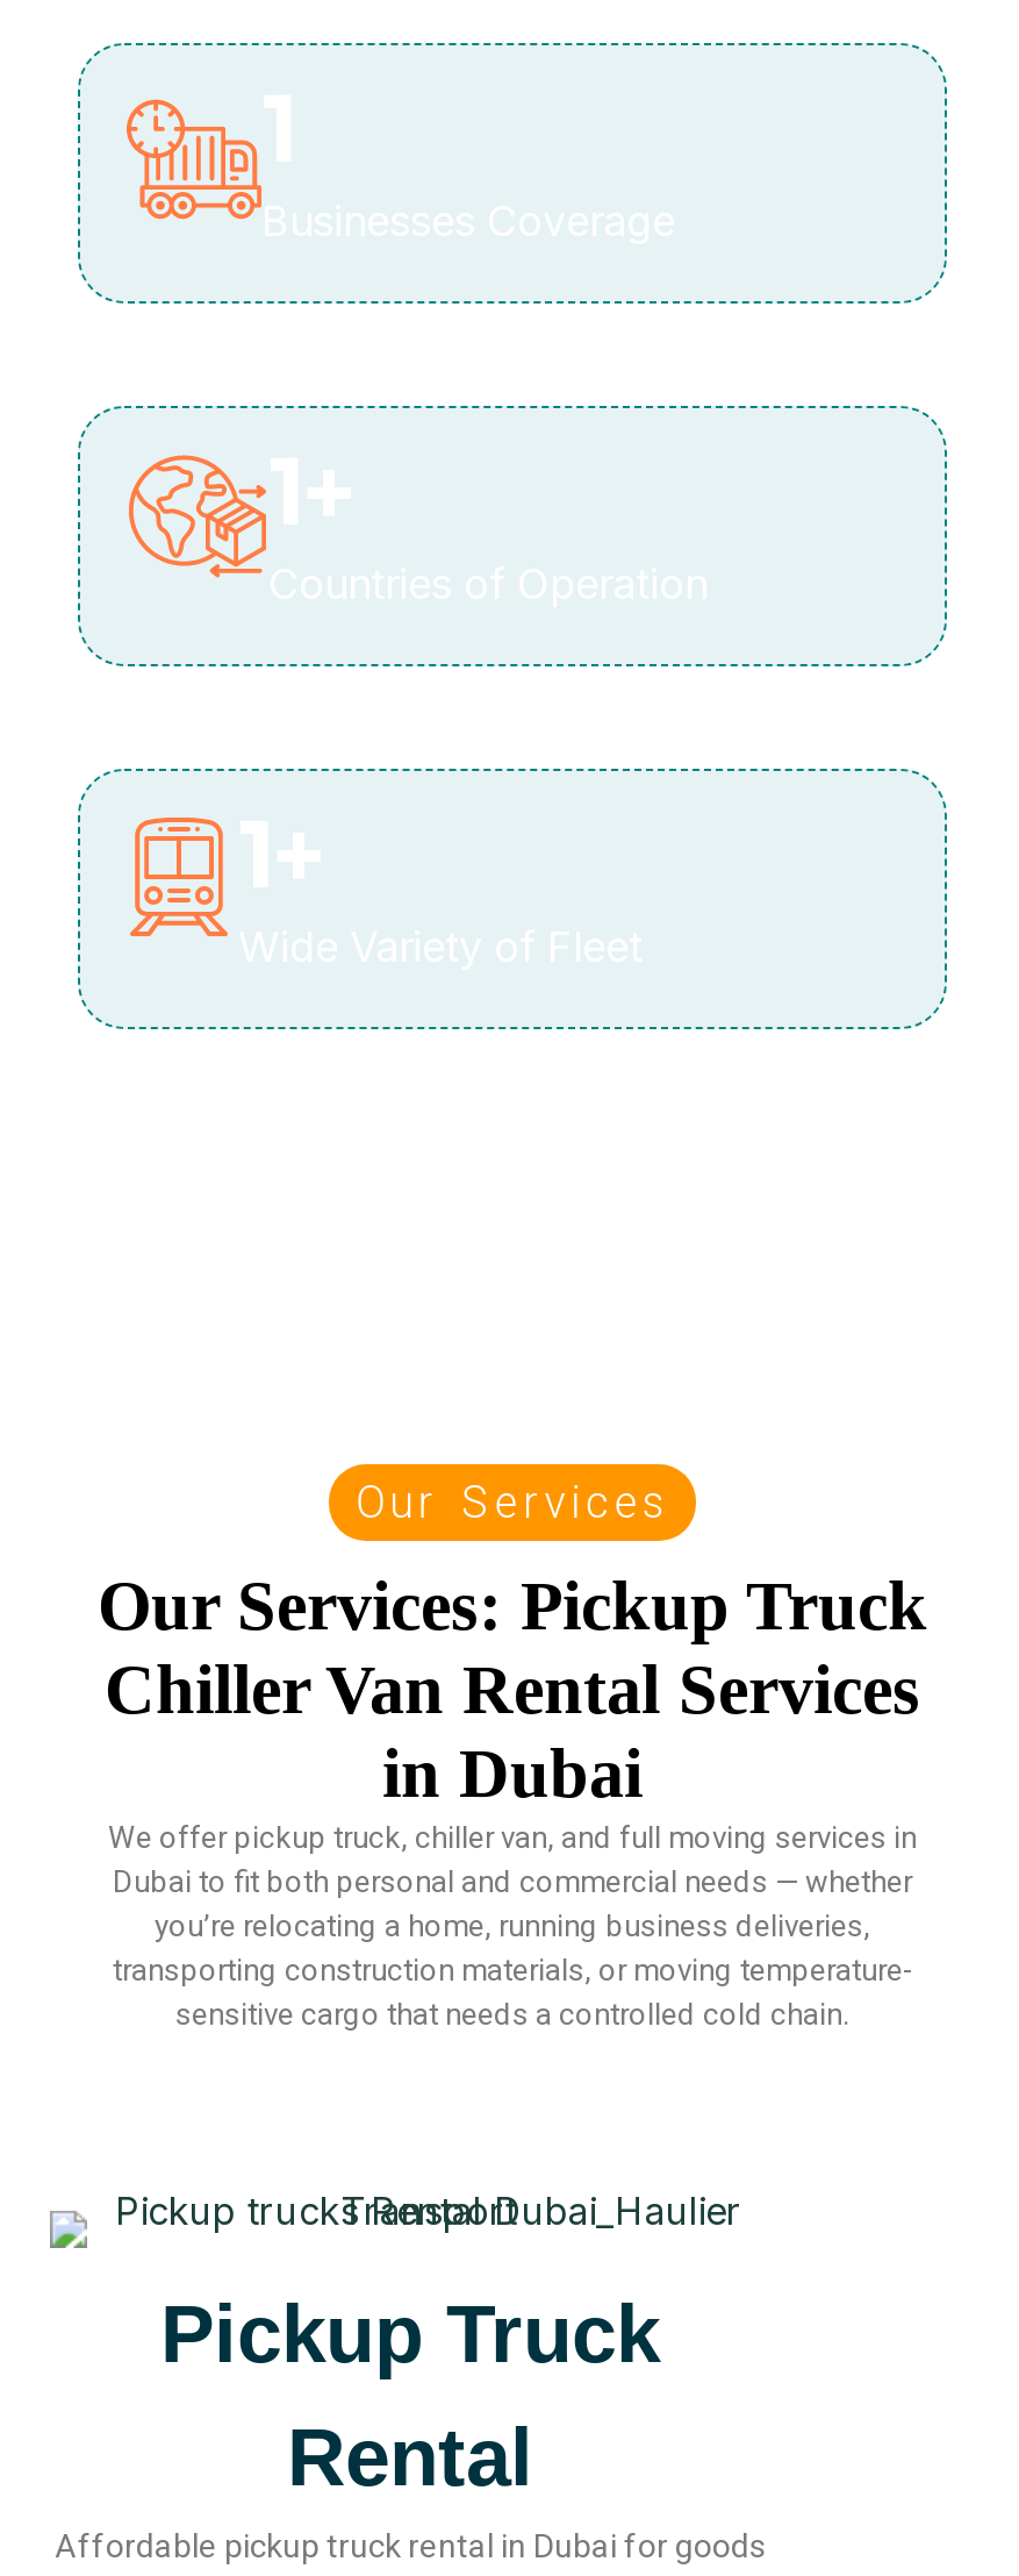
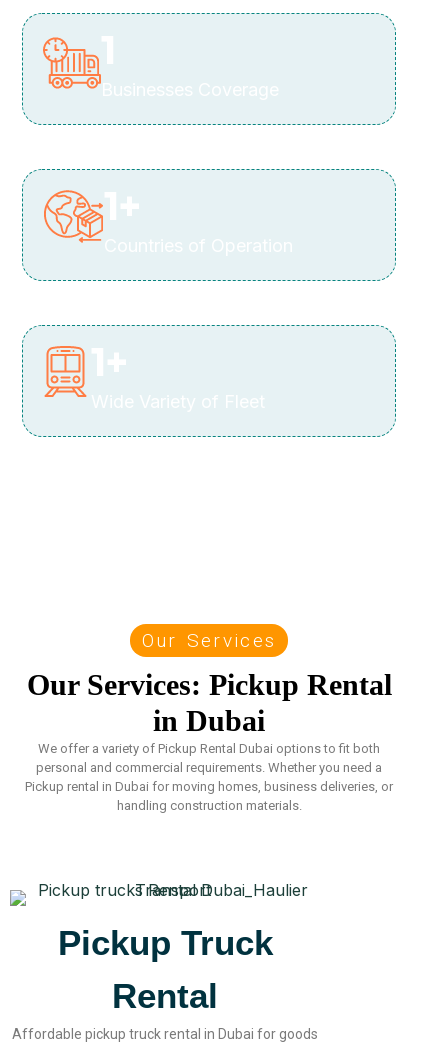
[98,1567,927,1727] Our Services: Pickup Truck | Chiller Van Rental Services -> [26,668,391,701] Our Services: Pickup Rental
[108,1820,917,2032] We offer pickup truck, chiller van, and full moving services in | Dubai to fit both personal and commercial needs — whether | you’re relocating a home, running business deliveries, | transporting construction materials, or moving temperature- | sensitive cargo that needs a controlled cold chain. -> [25,741,393,813] We offer a variety of Pickup Rental Dubai options to fit both | personal and commercial requirements. Whether you need a | Pickup rental in Dubai for moving homes, business deliveries, or | handling construction materials.

